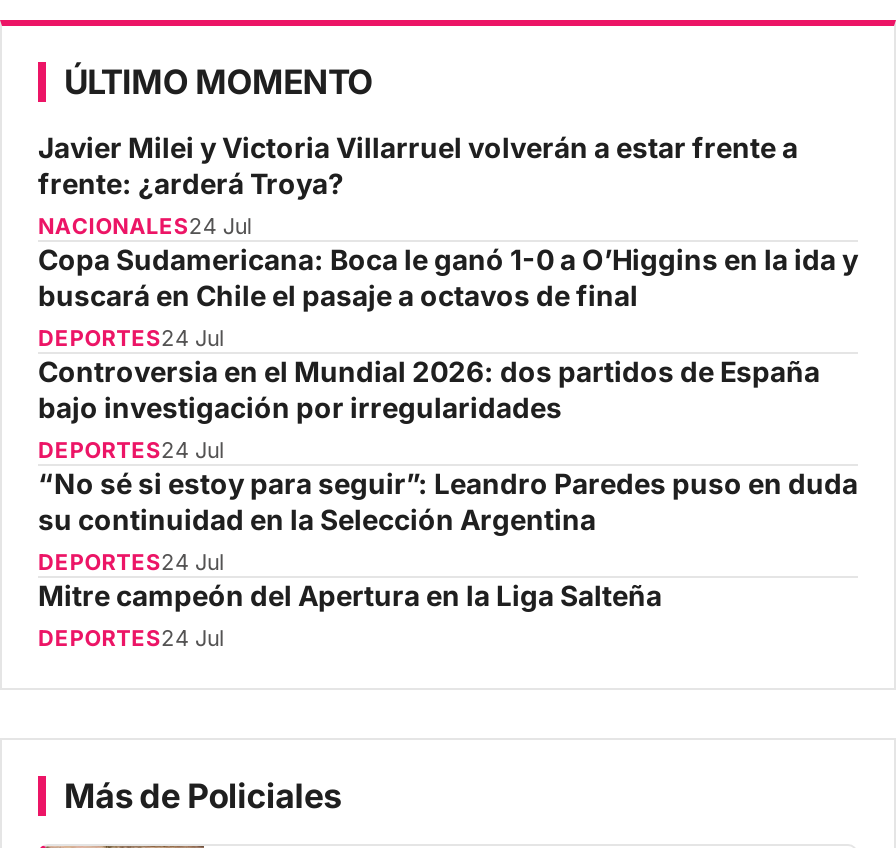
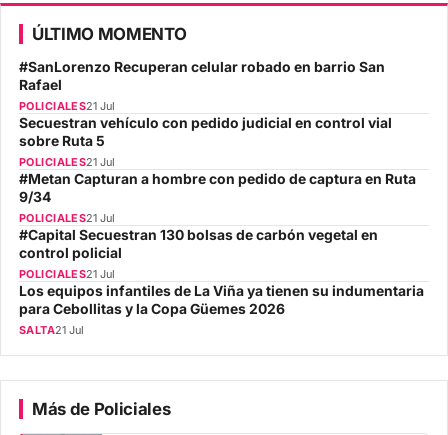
[38,131,858,651] Javier Milei y Victoria Villarruel volverán a estar frente a | frente: ¿arderá Troya? | NACIONALES24 Jul | Copa Sudamericana: Boca le ganó 1-0 a O’Higgins en la ida y | buscará en Chile el pasaje a octavos de final | DEPORTES24 Jul | Controversia en el Mundial 2026: dos partidos de España | bajo investigación por irregularidades | DEPORTES24 Jul | “No sé si estoy para seguir”: Leandro Paredes puso en duda | su continuidad en la Selección Argentina | DEPORTES24 Jul | Mitre campeón del Apertura en la Liga Salteña | DEPORTES24 Jul -> [19,58,424,336] #SanLorenzo Recuperan celular robado en barrio San | Rafael | POLICIALES21 Jul | Secuestran vehículo con pedido judicial en control vial | sobre Ruta 5 | POLICIALES21 Jul | #Metan Capturan a hombre con pedido de captura en Ruta | 9/34 | POLICIALES21 Jul | #Capital Secuestran 130 bolsas de carbón vegetal en | control policial | POLICIALES21 Jul | Los equipos infantiles de La Viña ya tienen su indumentaria | para Cebollitas y la Copa Güemes 2026 | SALTA21 Jul

